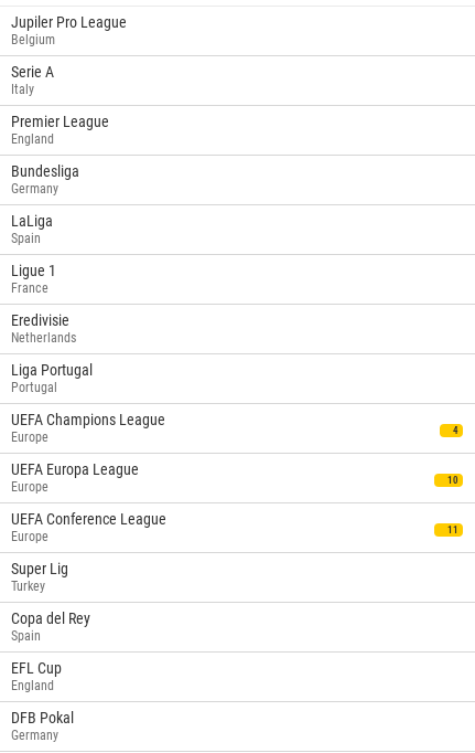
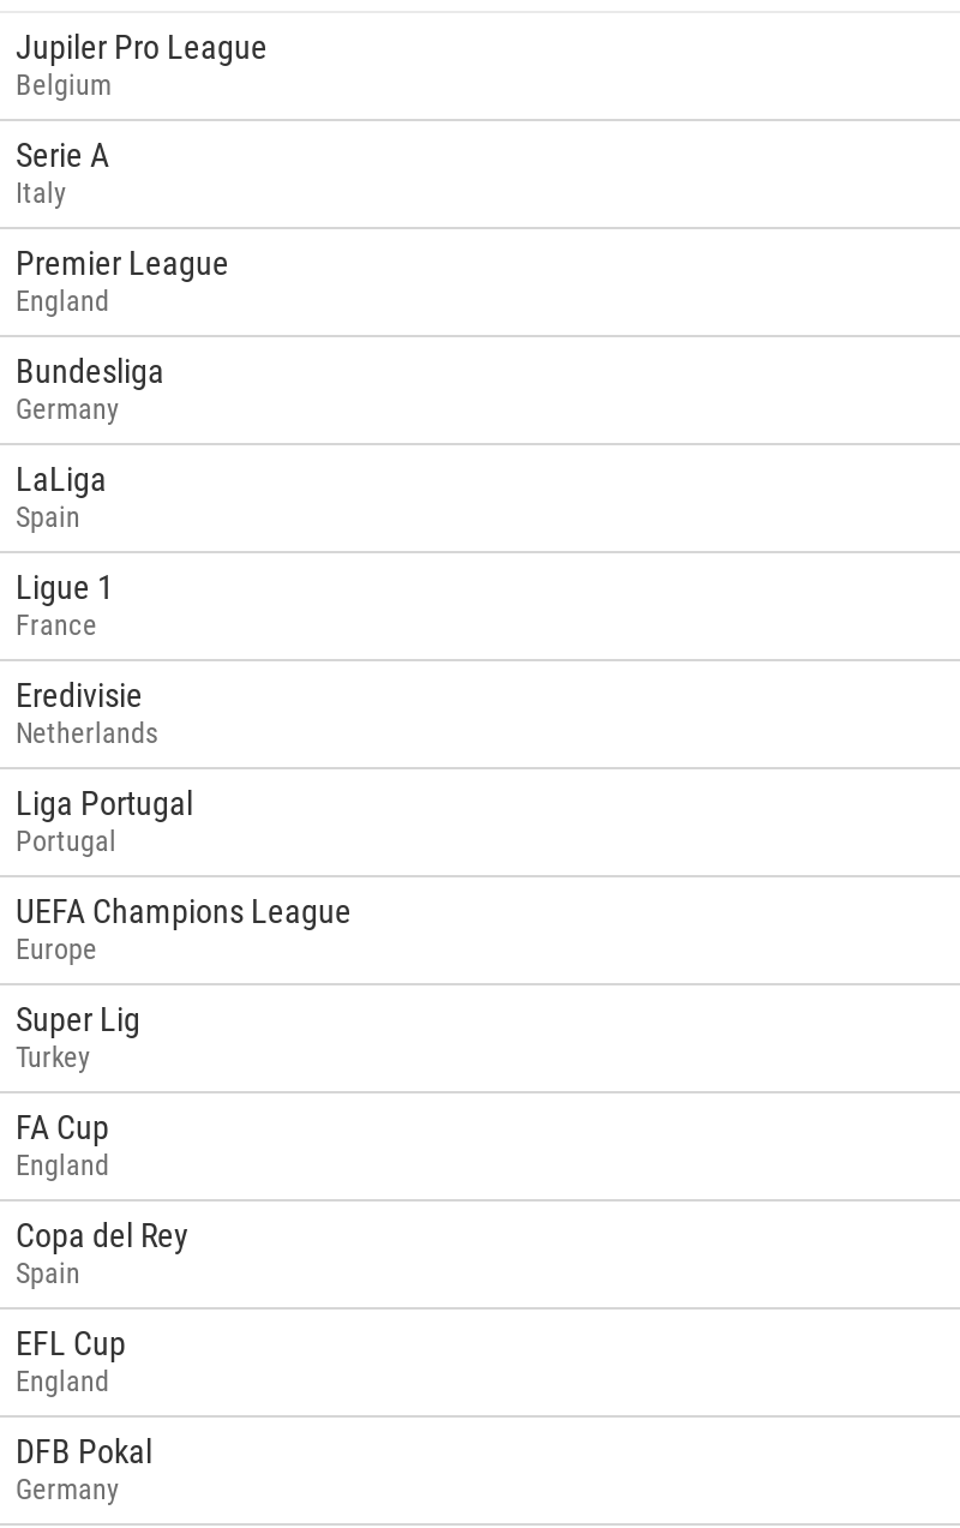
[11,425,458,544] 4 | UEFA Europa League | Europe | 10 | UEFA Conference League | Europe | 11 -> none
moved [11,560,68,594] -> [16,1000,140,1074]: Super Lig | Turkey
none -> [16,1108,109,1182] FA Cup | England

